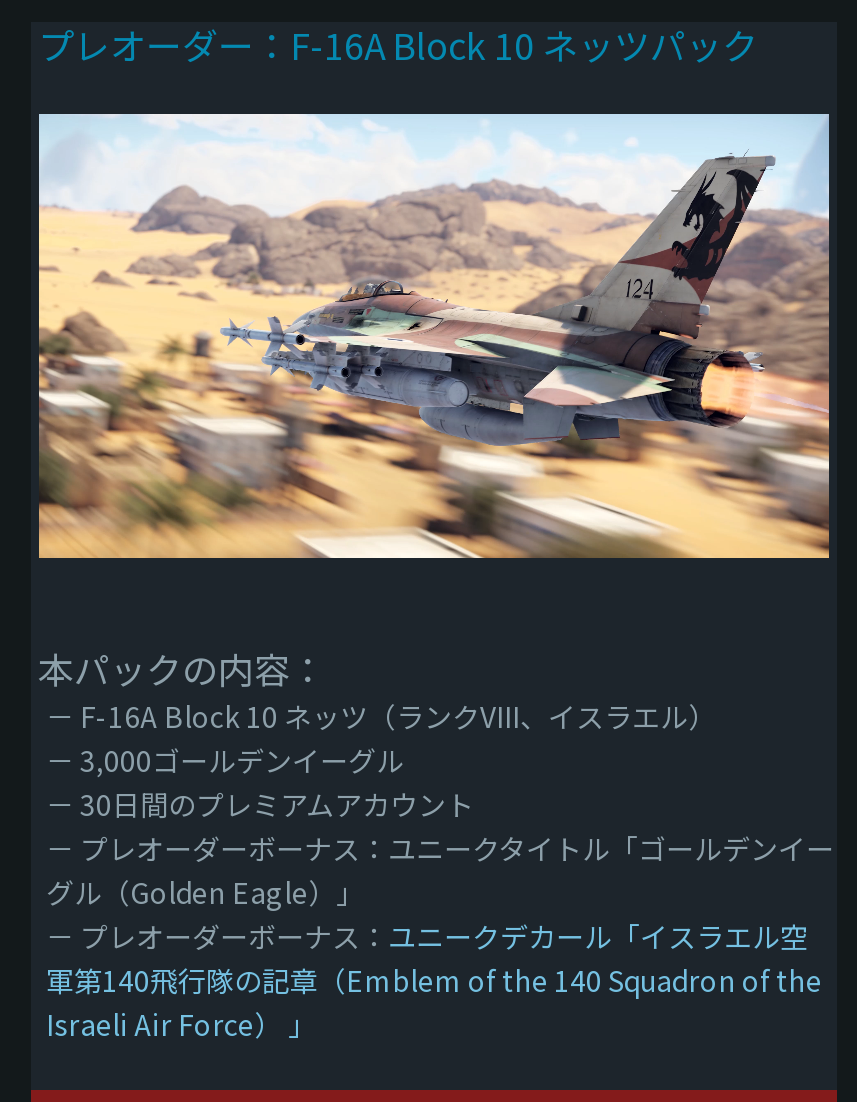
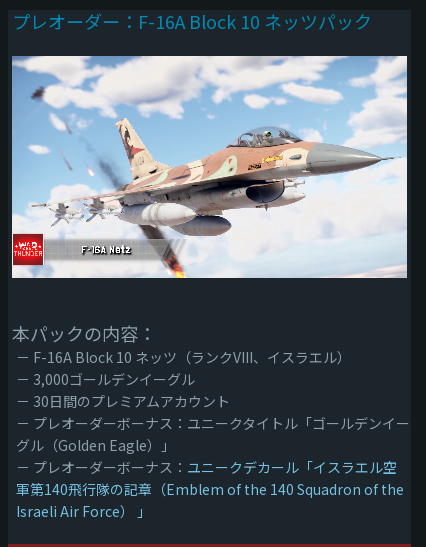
[37,112,831,560] [image] -> [11,55,408,279] [image]

